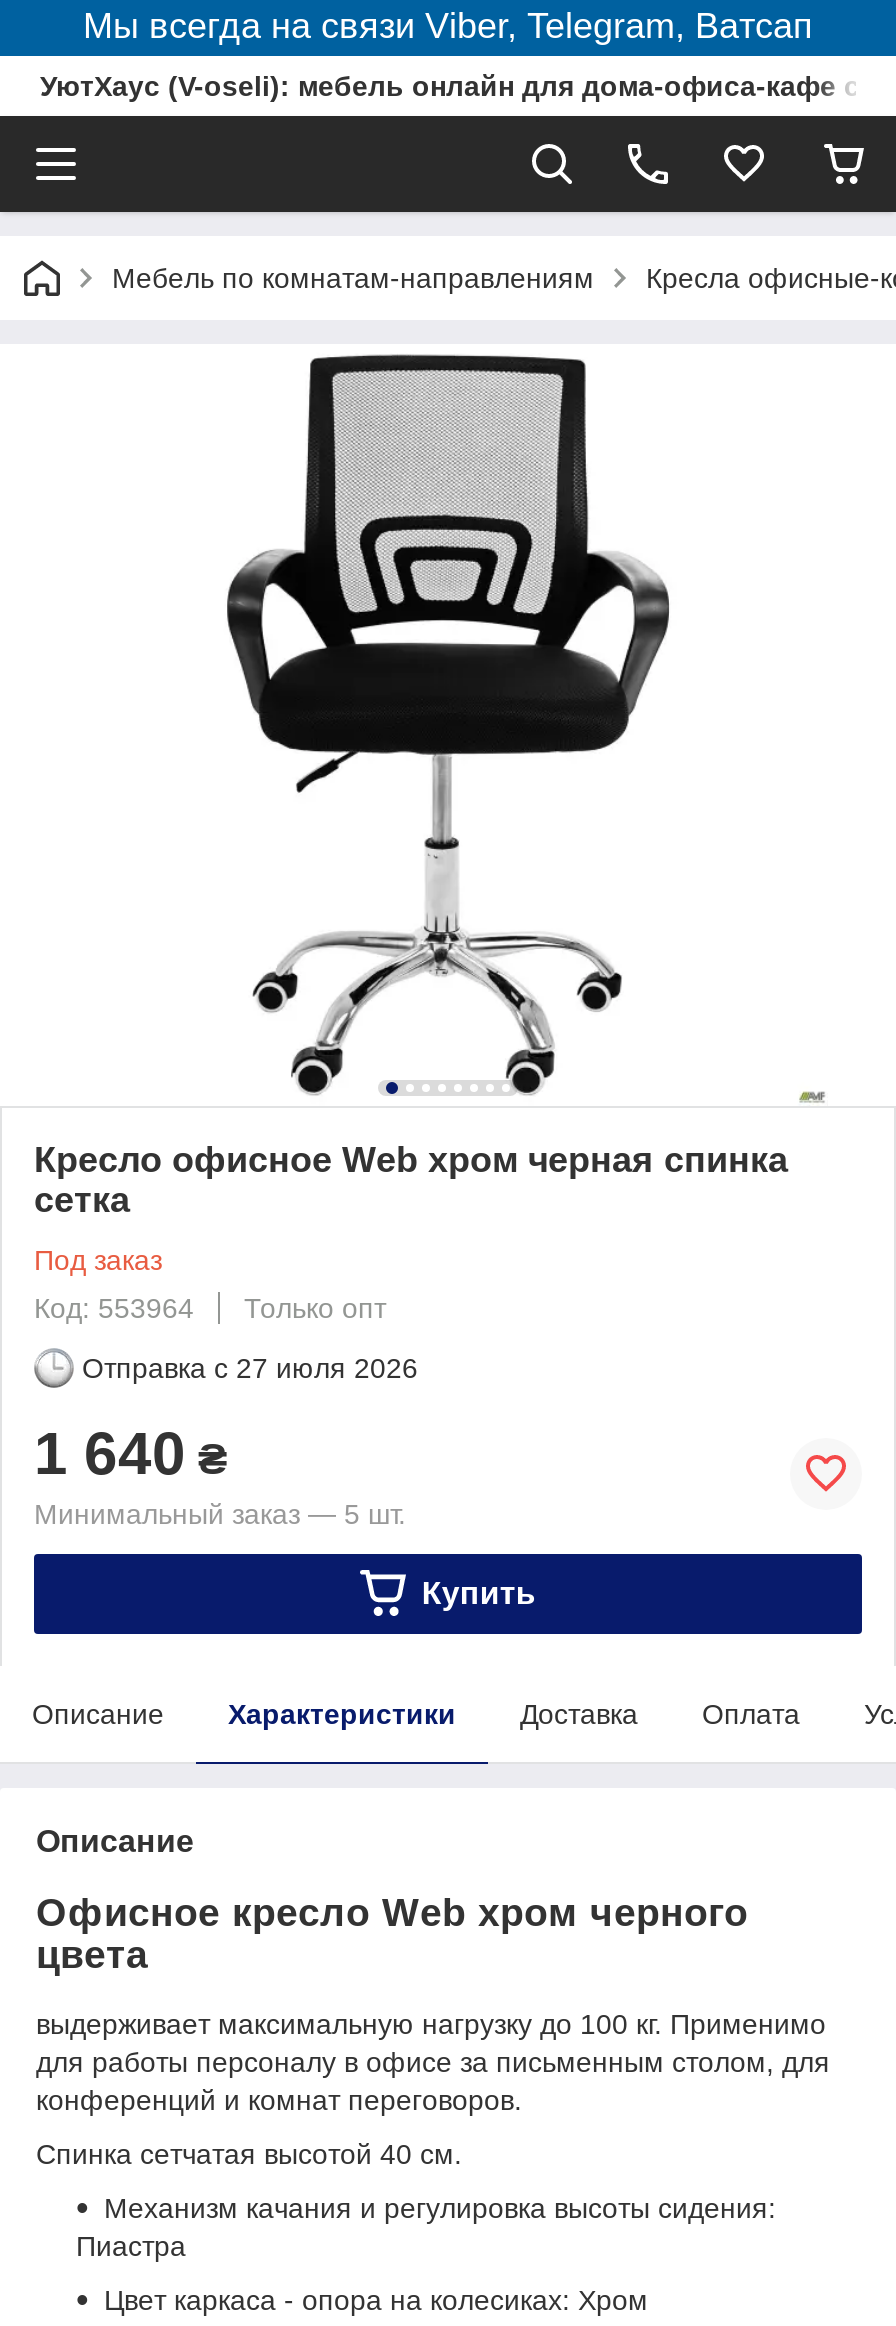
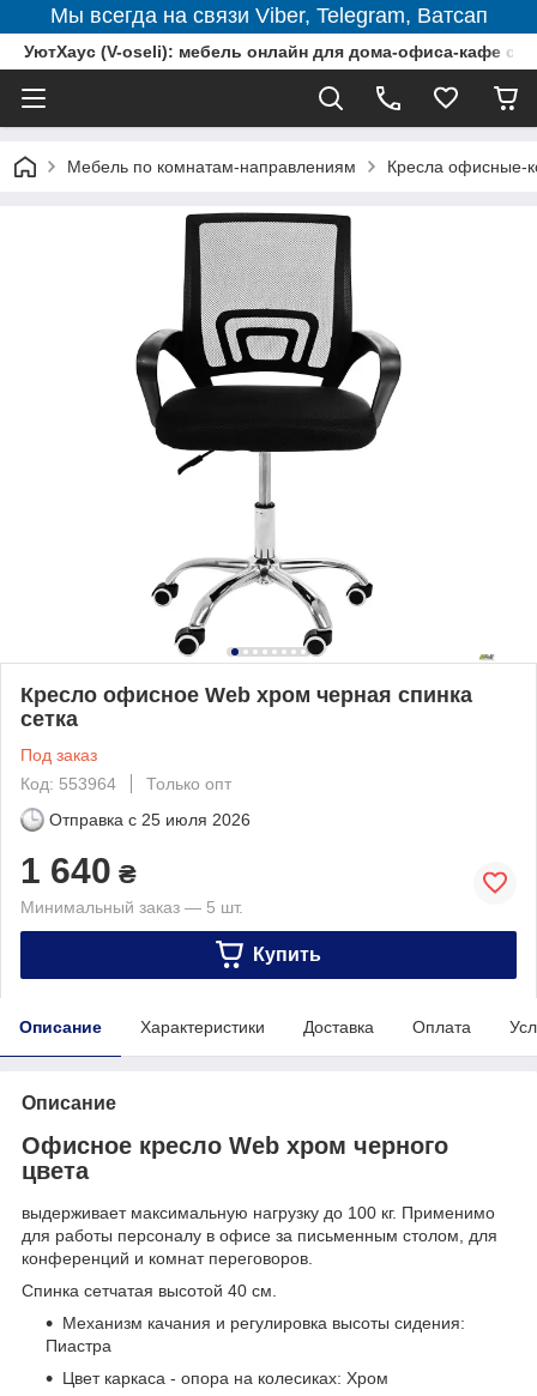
[82,1352,418,1384] Отправка с 27 июля 2026 -> [49,810,251,829] Отправка с 25 июля 2026

